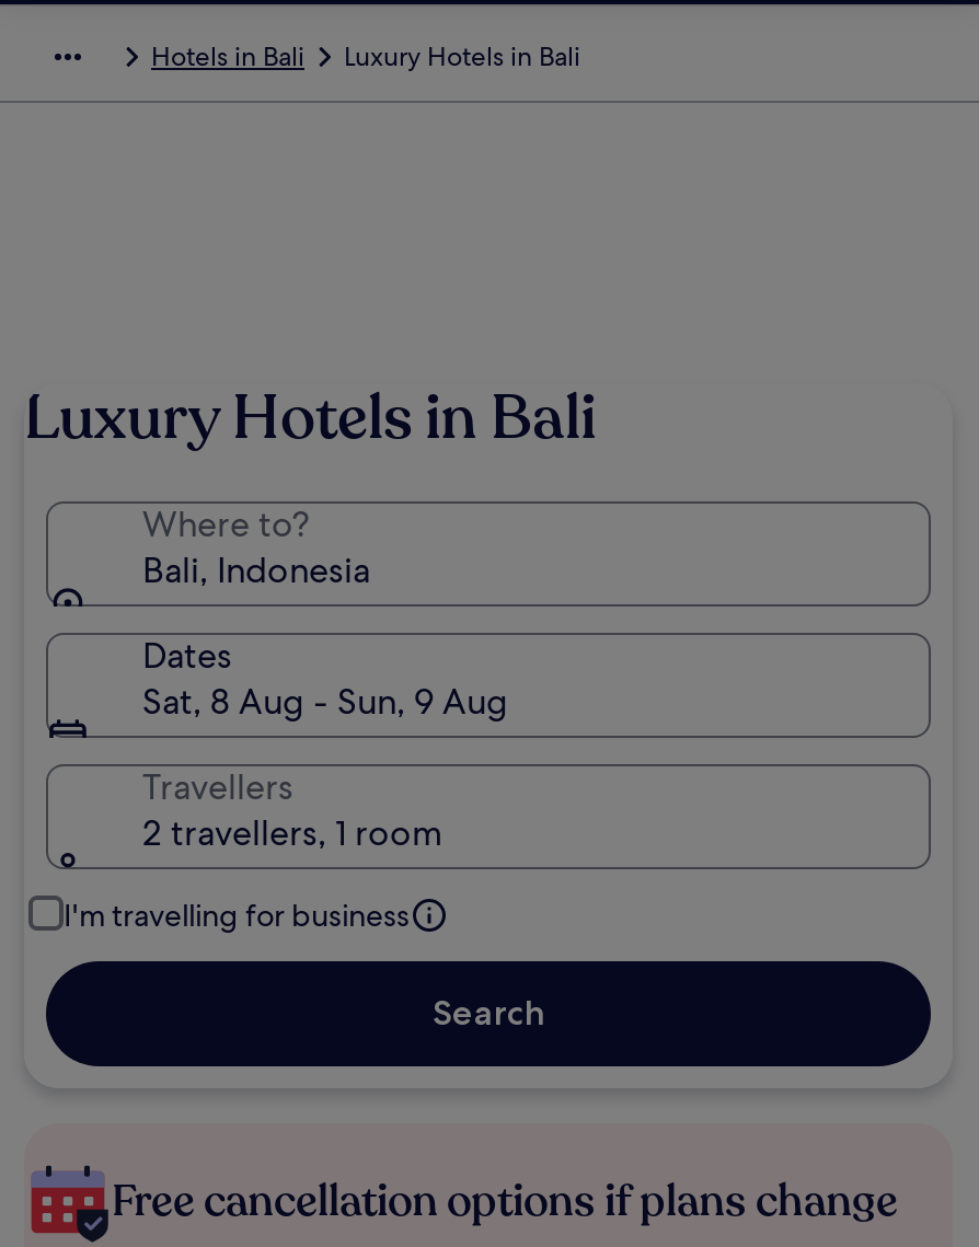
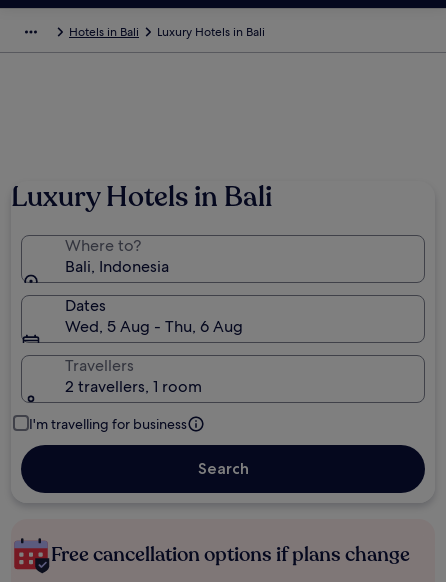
[142,679,508,725] Sat, 8 Aug - Sun, 9 Aug -> [65,316,243,337] Wed, 5 Aug - Thu, 6 Aug

